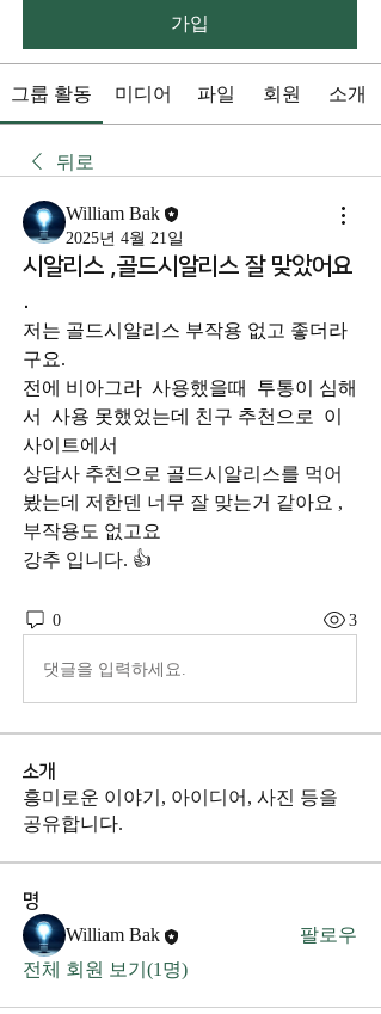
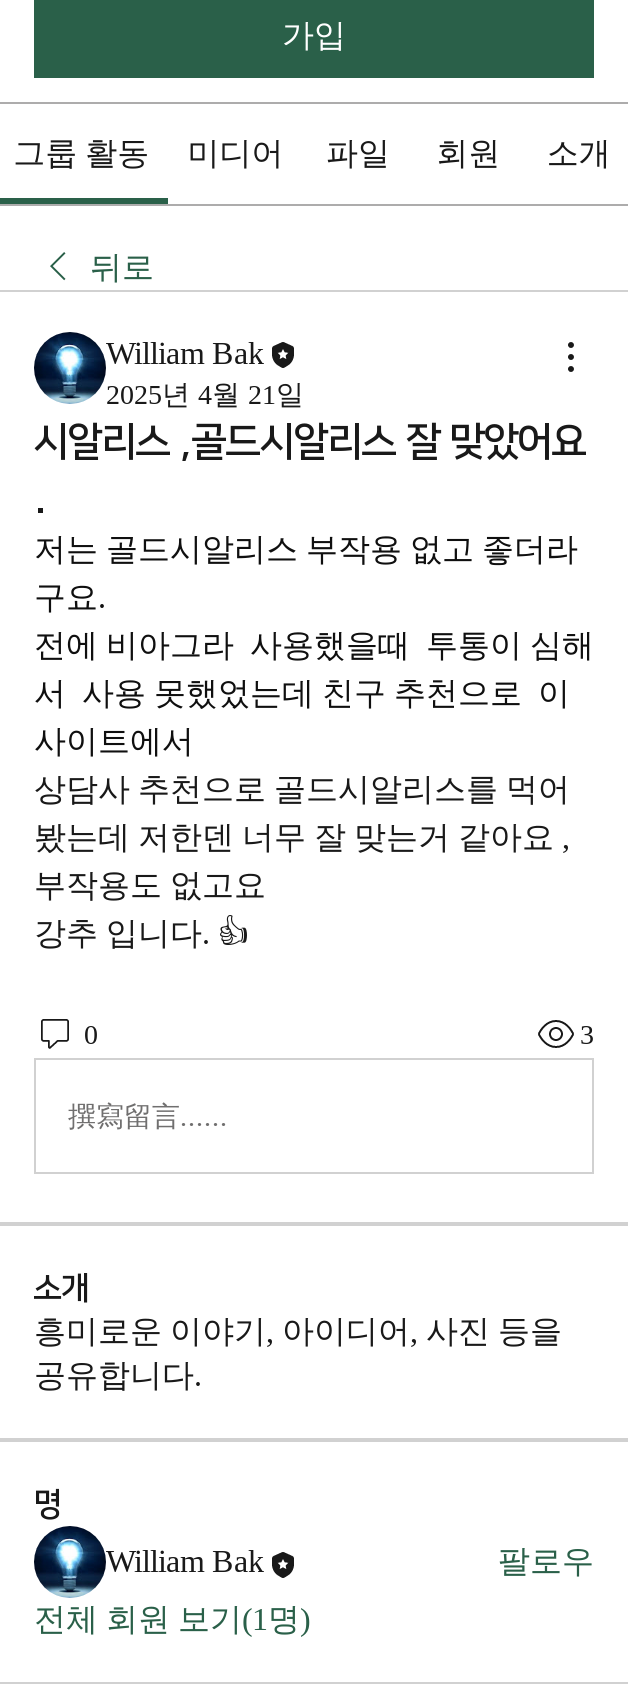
[43,660,186,678] 댓글을 입력하세요. -> [68,1102,228,1132] 撰寫留言......

